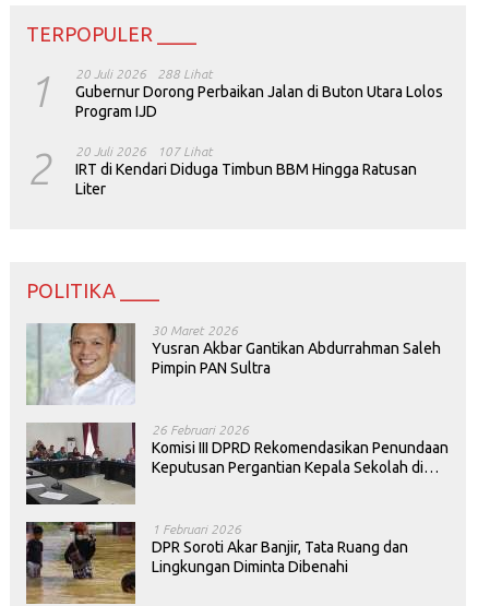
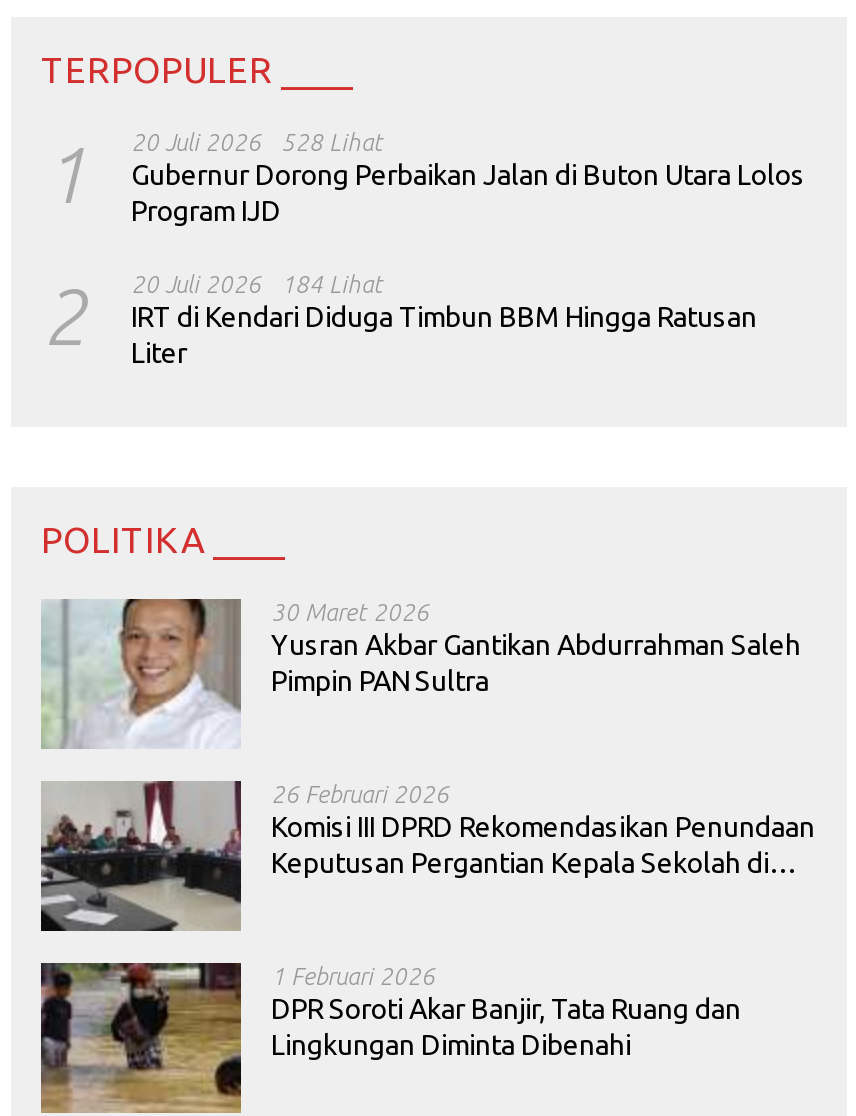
[26,66,443,120] 1 20 Juli 2026 Gubernur Dorong Perbaikan Jalan di Buton Utara Lolos Program IJD 288 Lihat -> [41,129,805,227] 1 20 Juli 2026 Gubernur Dorong Perbaikan Jalan di Buton Utara Lolos Program IJD 528 Lihat
[26,144,417,197] 2 20 Juli 2026 IRT di Kendari Diduga Timbun BBM Hingga Ratusan Liter 107 Lihat -> [41,271,757,369] 2 20 Juli 2026 IRT di Kendari Diduga Timbun BBM Hingga Ratusan Liter 184 Lihat

